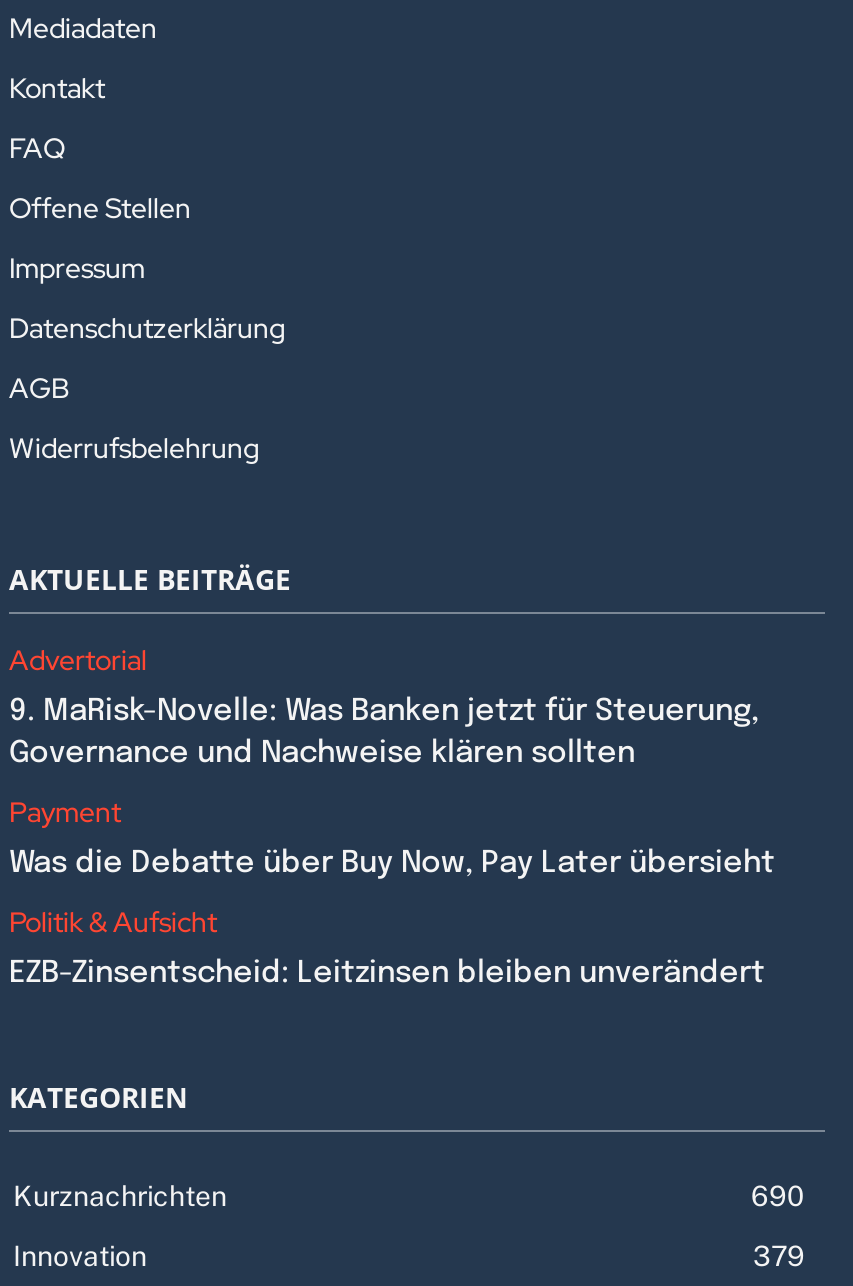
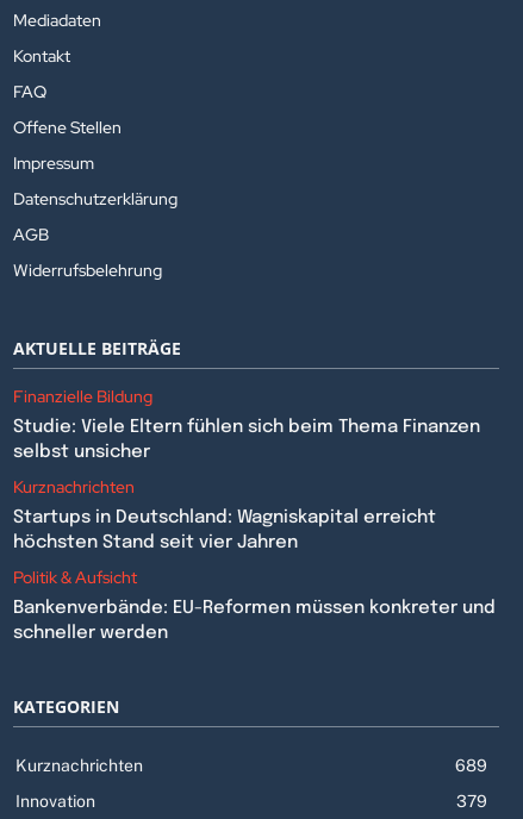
[9,643,147,679] Advertorial -> [13,386,152,407] Finanzielle Bildung
[9,697,759,771] 9. MaRisk-Novelle: Was Banken jetzt für Steuerung, | Governance und Nachweise klären sollten -> [13,418,480,462] Studie: Viele Eltern fühlen sich beim Thema Finanzen | selbst unsicher
[9,795,121,831] Payment -> [13,476,135,497] Kurznachrichten
[9,849,775,881] Was die Debatte über Buy Now, Pay Later übersieht -> [13,508,436,552] Startups in Deutschland: Wagniskapital erreicht | höchsten Stand seit vier Jahren
[9,959,765,991] EZB-Zinsentscheid: Leitzinsen bleiben unverändert -> [13,599,496,643] Bankenverbände: EU-Reformen müssen konkreter und | schneller werden
[751,1181,805,1213] 690 -> [455,756,487,775] 689

